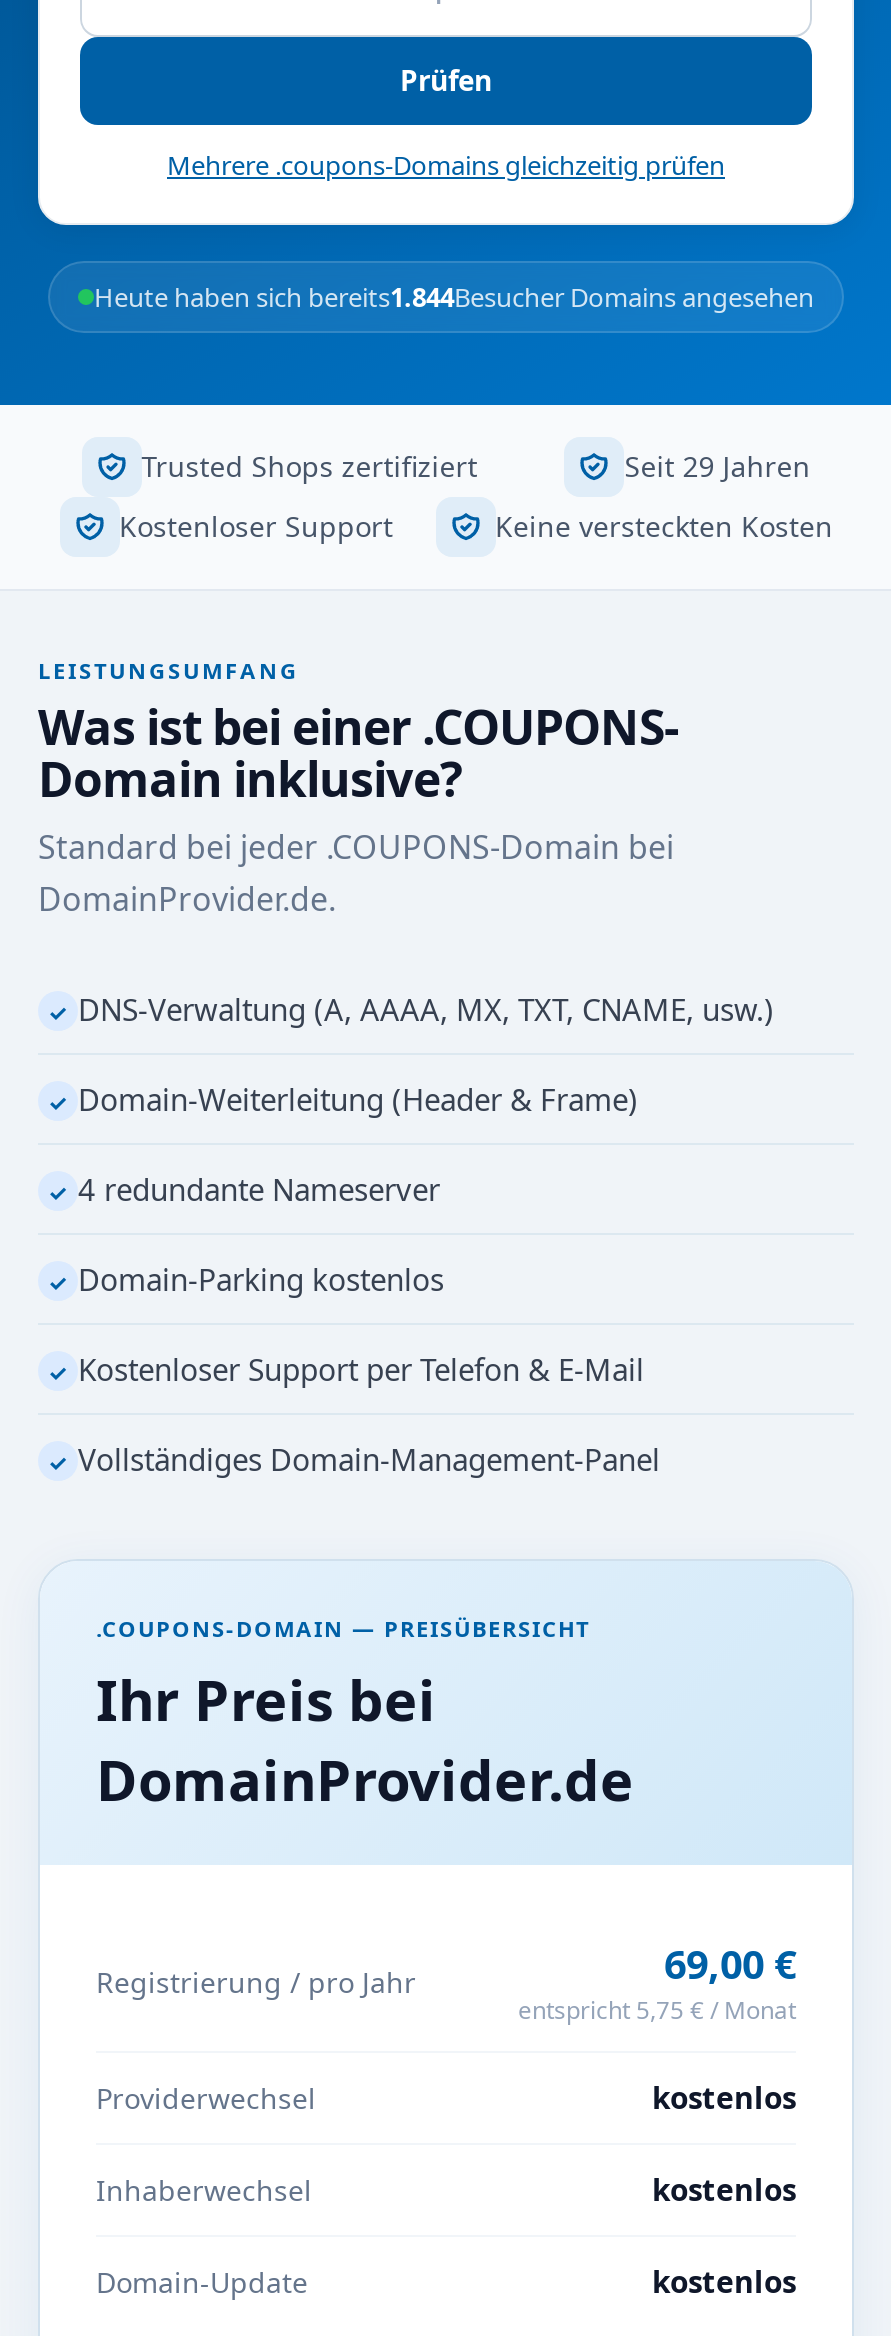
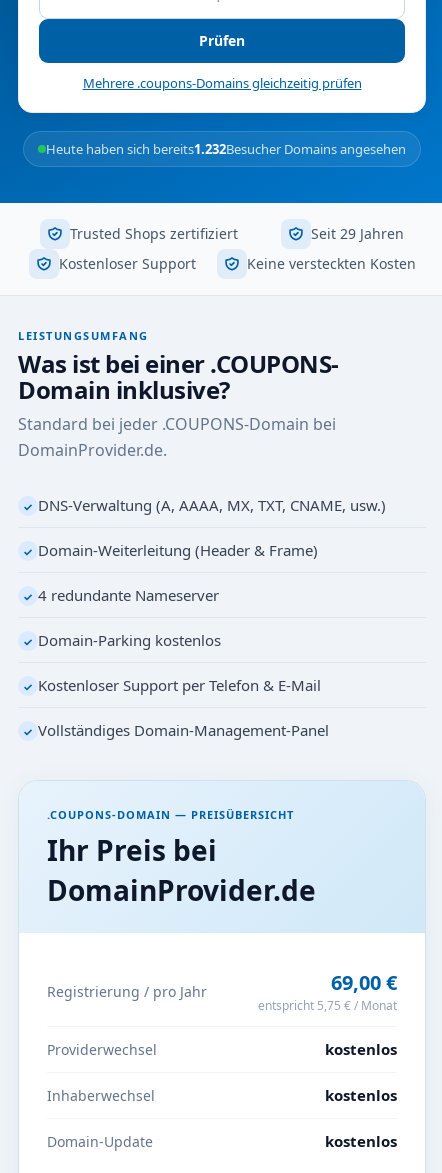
[94,279,814,315] Heute haben sich bereits1.844Besucher Domains angesehen -> [46,140,406,158] Heute haben sich bereits1.232Besucher Domains angesehen

